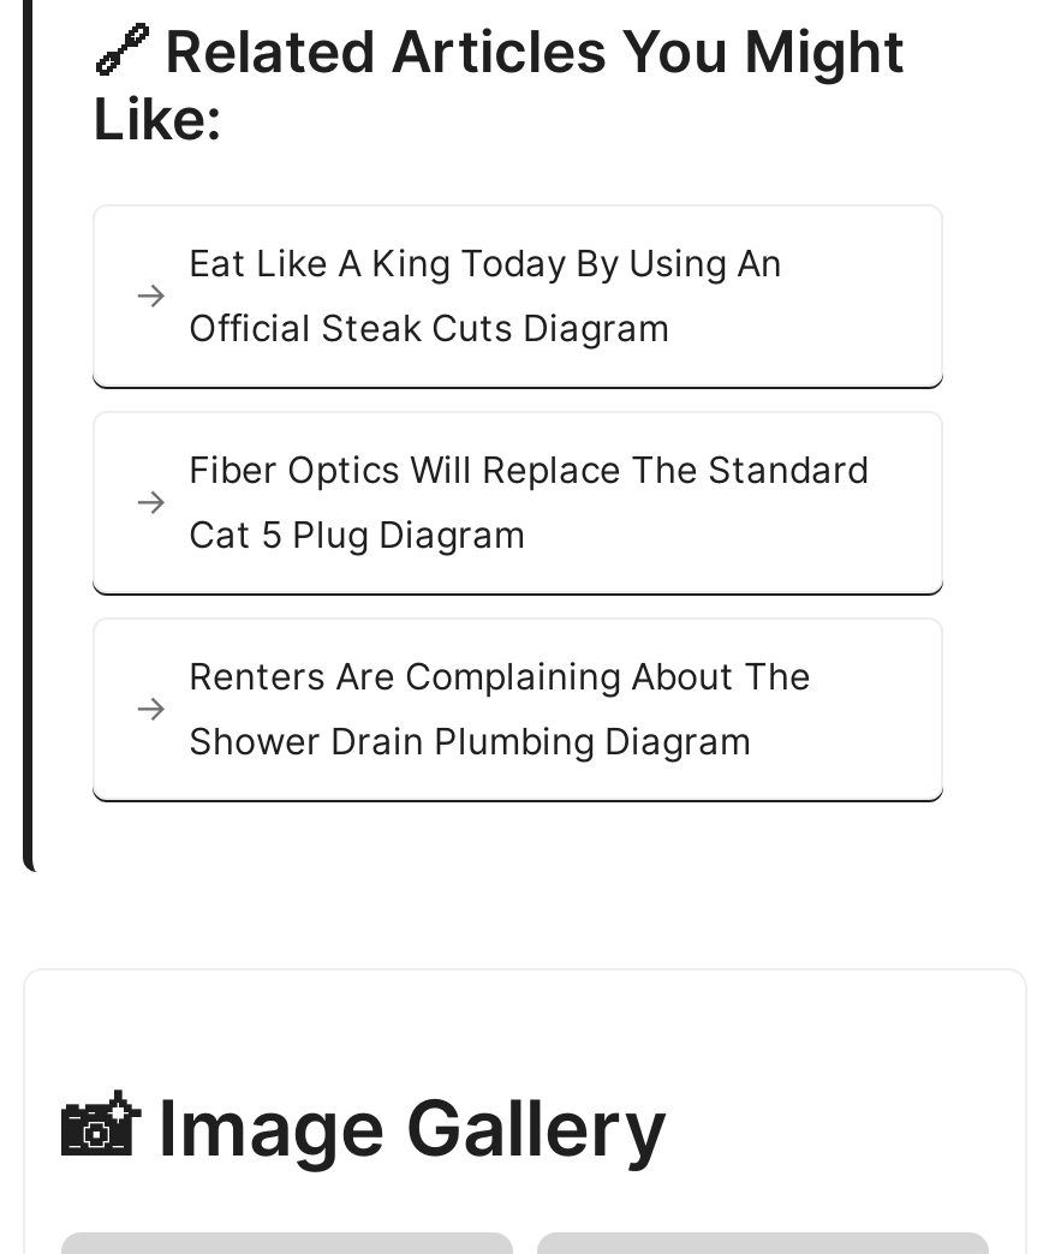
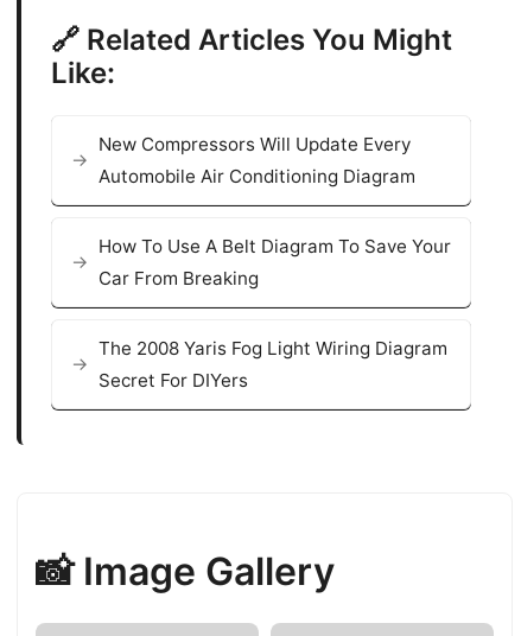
[189,240,782,350] Eat Like A King Today By Using An | Official Steak Cuts Diagram -> [99,133,415,187] New Compressors Will Update Every | Automobile Air Conditioning Diagram
[189,446,869,557] Fiber Optics Will Replace The Standard | Cat 5 Plug Diagram -> [99,235,451,289] How To Use A Belt Diagram To Save Your | Car From Breaking
[189,653,811,763] Renters Are Complaining About The | Shower Drain Plumbing Diagram -> [99,337,447,391] The 2008 Yaris Fog Light Wiring Diagram | Secret For DIYers

